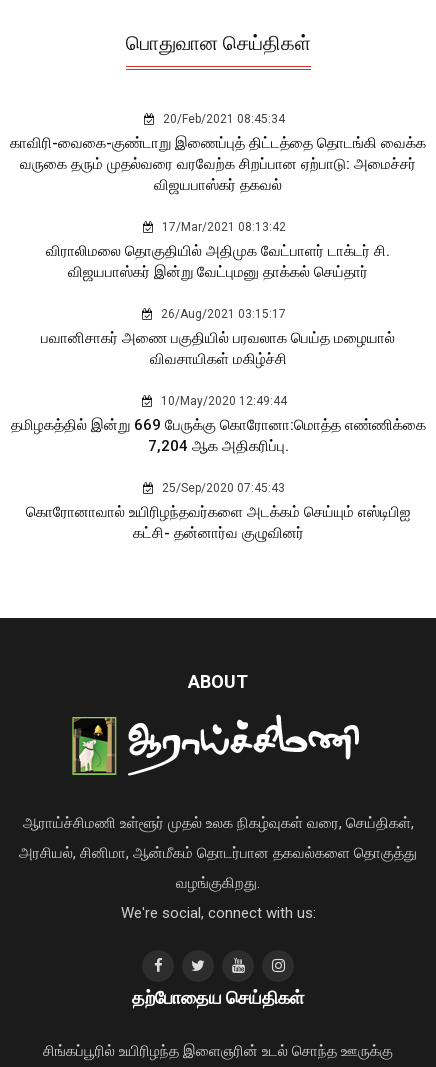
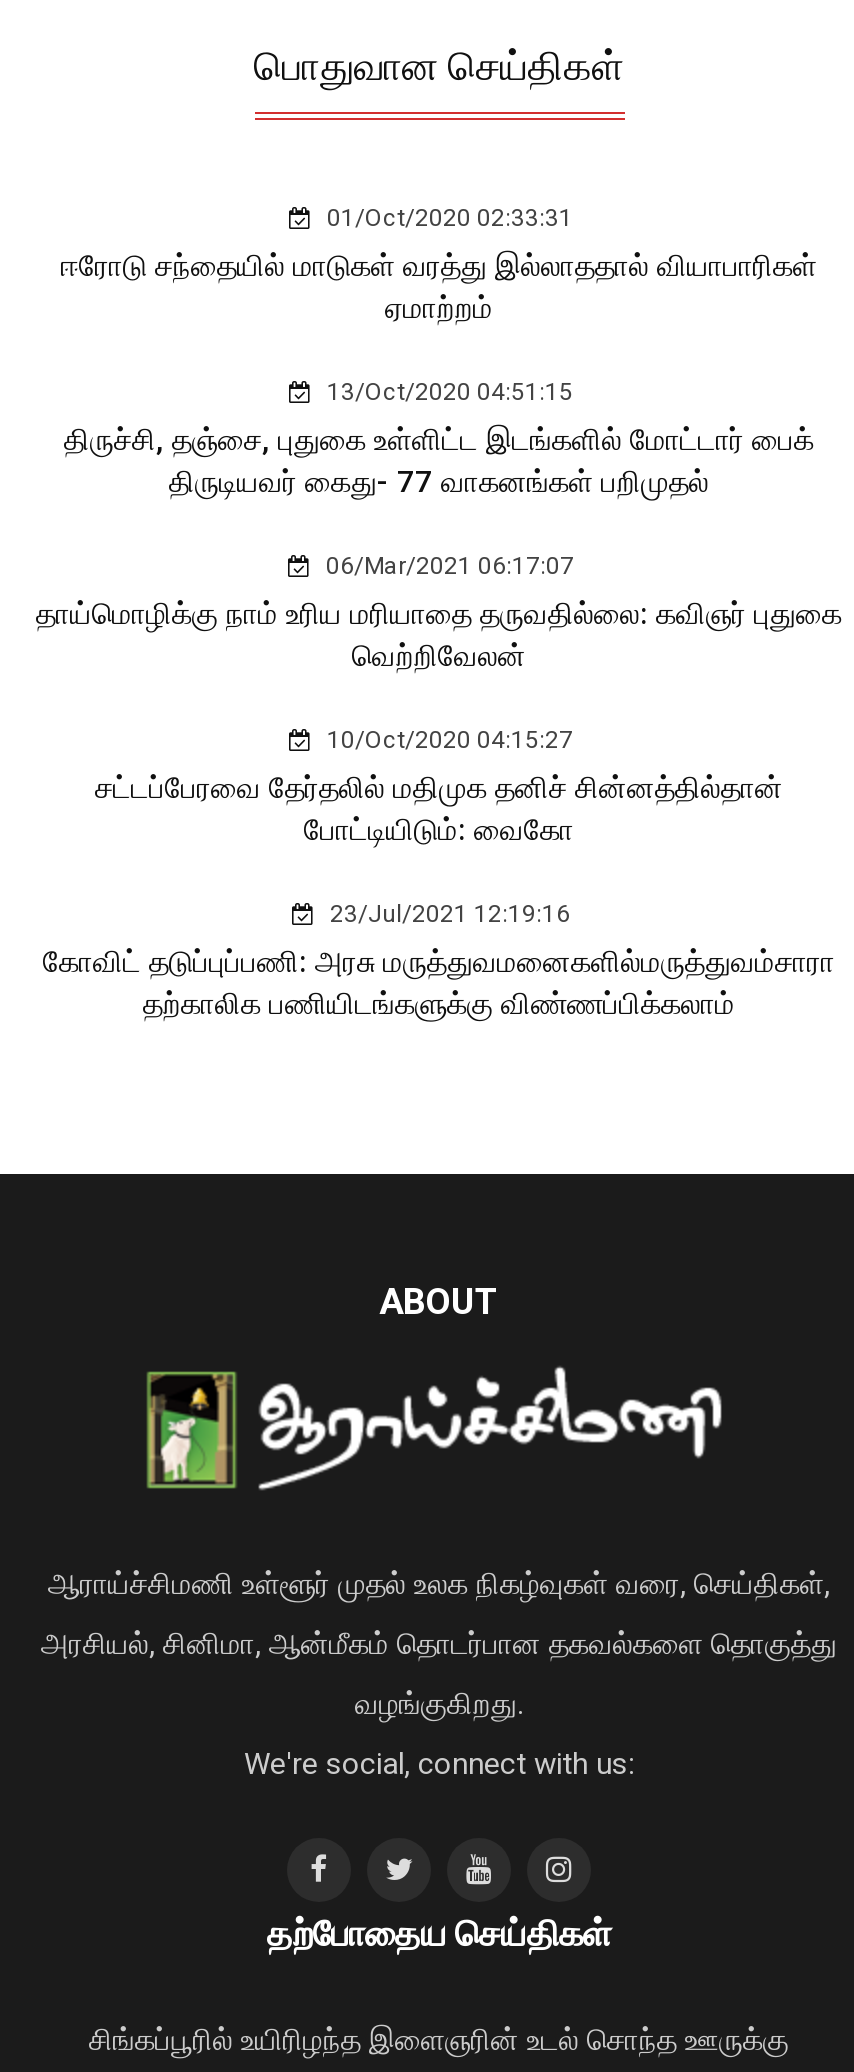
[10,111,426,193] 20/Feb/2021 08:45:34 | காவிரி-வைகை-குண்டாறு இணைப்புத் திட்டத்தை தொடங்கி வைக்க | வருகை தரும் முதல்வரை வரவேற்க சிறப்பான ஏற்பாடு: அமைச்சர் | விஜயபாஸ்கர் தகவல் -> [61,203,817,325] 01/Oct/2020 02:33:31 | ஈரோடு சந்தையில் மாடுகள் வரத்து இல்லாததால் வியாபாரிகள் | ஏமாற்றம்
[46,219,390,280] 17/Mar/2021 08:13:42 | விராலிமலை தொகுதியில் அதிமுக வேட்பாளர் டாக்டர் சி. | விஜயபாஸ்கர் இன்று வேட்புமனு தாக்கல் செய்தார் -> [64,377,814,499] 13/Oct/2020 04:51:15 | திருச்சி, தஞ்சை, புதுகை உள்ளிட்ட இடங்களில் மோட்டார் பைக் | திருடியவர் கைது- 77 வாகனங்கள் பறிமுதல்
[41,306,395,367] 26/Aug/2021 03:15:17 | பவானிசாகர் அணை பகுதியில் பரவலாக பெய்த மழையால் | விவசாயிகள் மகிழ்ச்சி -> [36,551,842,673] 06/Mar/2021 06:17:07 | தாய்மொழிக்கு நாம் உரிய மரியாதை தருவதில்லை: கவிஞர் புதுகை | வெற்றிவேலன்
[10,393,425,454] 10/May/2020 12:49:44 | தமிழகத்தில் இன்று 669 பேருக்கு கொரோனா:மொத்த எண்ணிக்கை | 7,204 ஆக அதிகரிப்பு. -> [95,725,783,847] 10/Oct/2020 04:15:27 | சட்டப்பேரவை தேர்தலில் மதிமுக தனிச் சின்னத்தில்தான் | போட்டியிடும்: வைகோ
[26,480,410,541] 25/Sep/2020 07:45:43 | கொரோனாவால் உயிரிழந்தவர்களை அடக்கம் செய்யும் எஸ்டிபிஐ | கட்சி- தன்னார்வ குழுவினர் -> [43,899,835,1021] 23/Jul/2021 12:19:16 | கோவிட் தடுப்புப்பணி: அரசு மருத்துவமனைகளில்மருத்துவம்சாரா | தற்காலிக பணியிடங்களுக்கு விண்ணப்பிக்கலாம்

